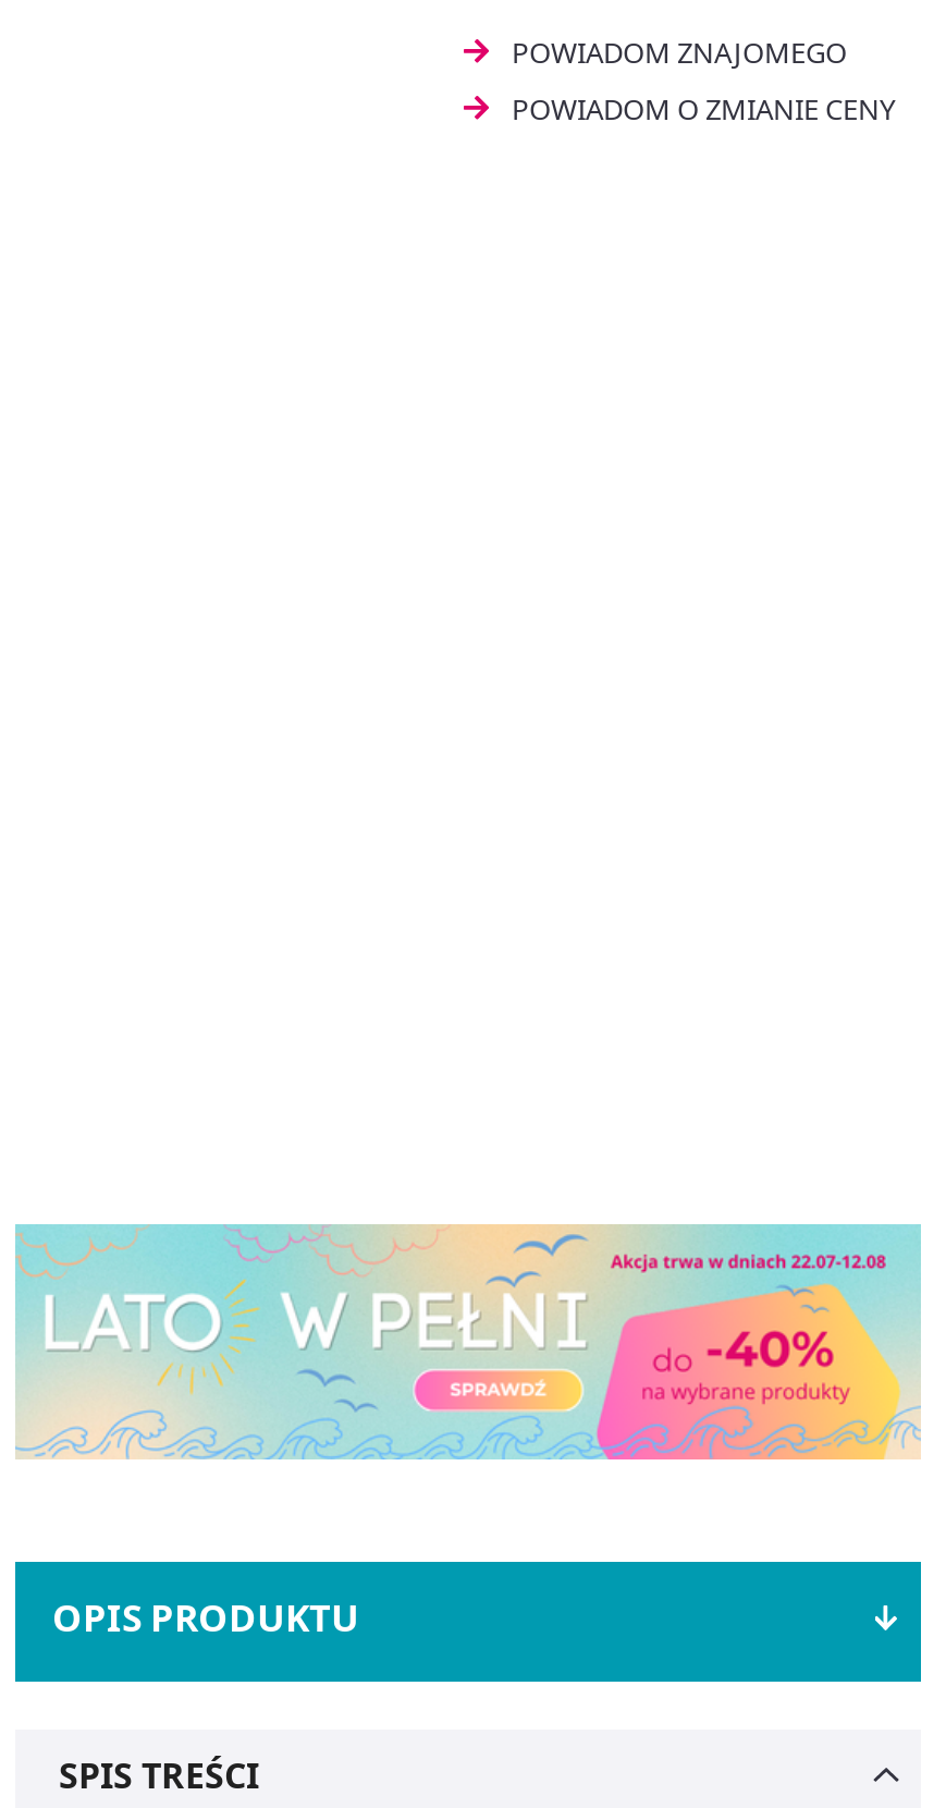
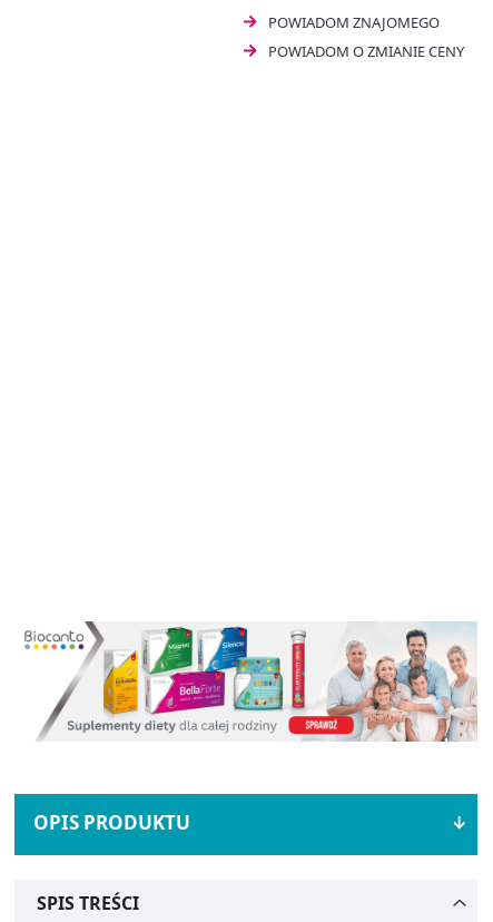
[13,1222,921,1462] [image] -> [14,620,476,743] [image]

